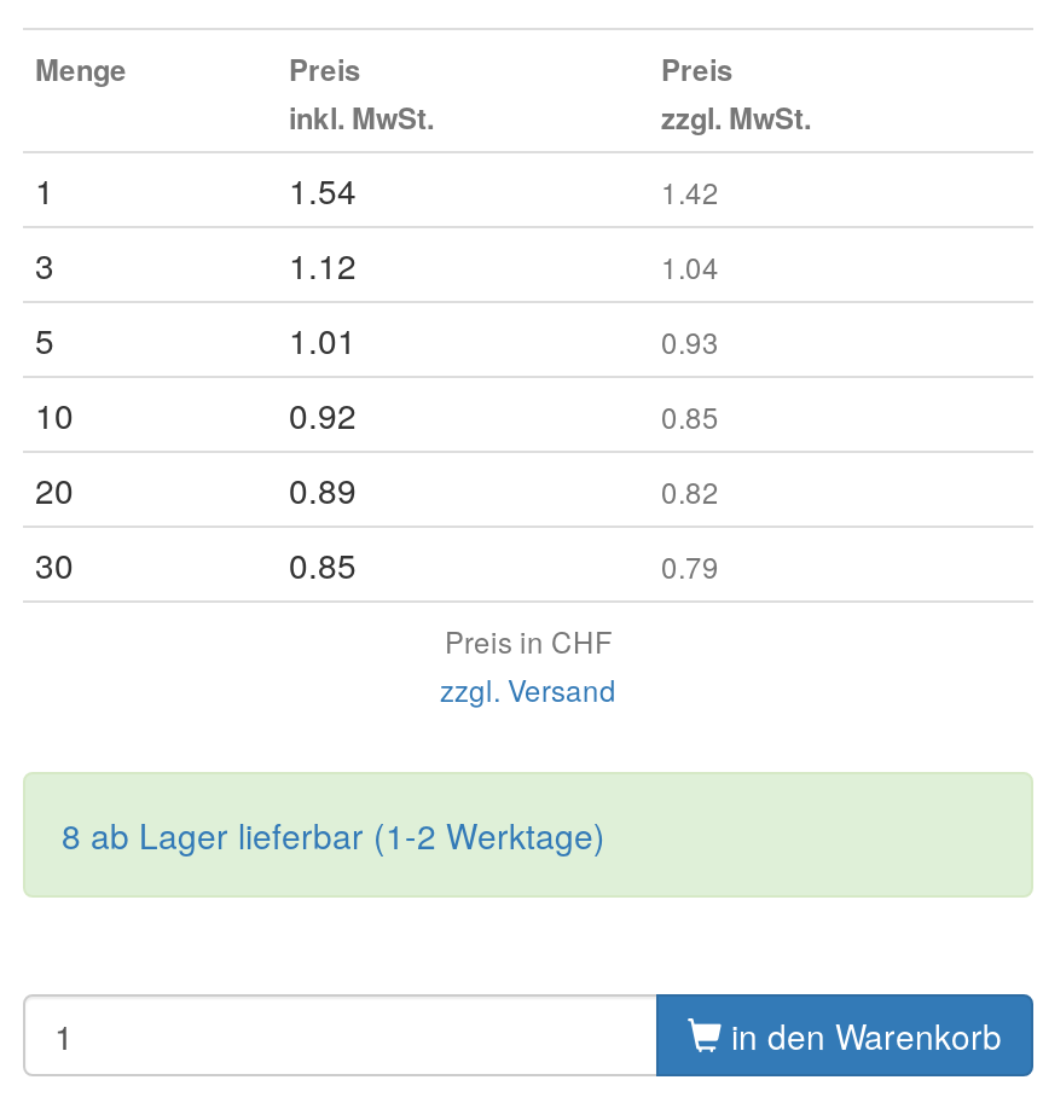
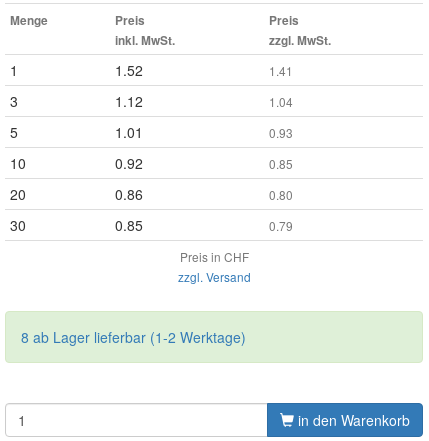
[289,166,357,214] 1.54 -> [115,60,143,80] 1.52
[661,170,719,211] 1.42 -> [269,62,293,79] 1.41
[289,465,357,513] 0.89 -> [115,184,143,204] 0.86
[661,470,719,511] 0.82 -> [269,186,293,203] 0.80

